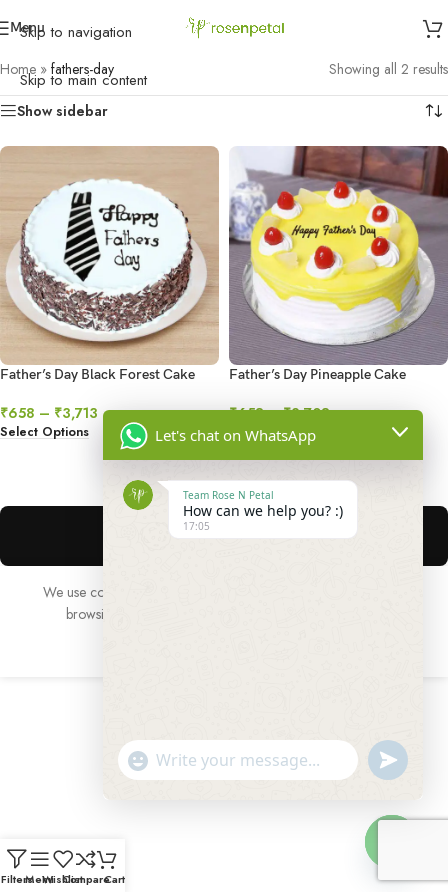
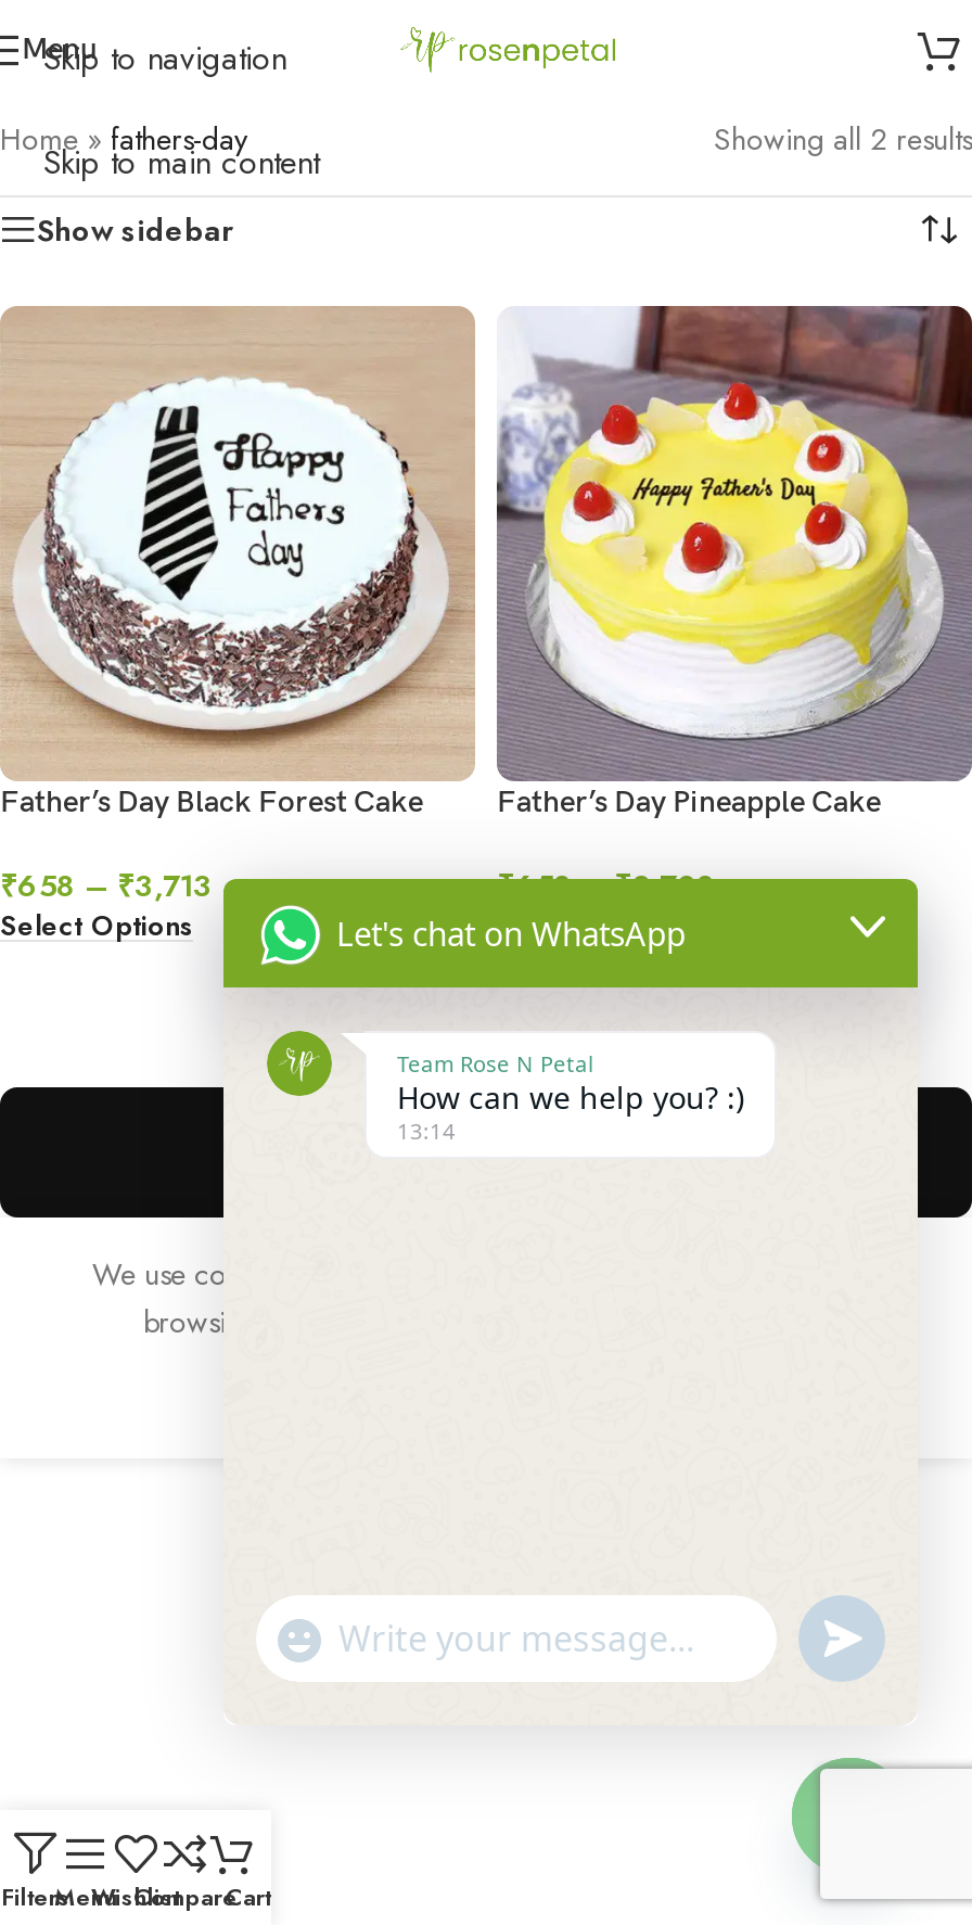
[183,519,210,533] 17:05 -> [397,1116,456,1146] 13:14

